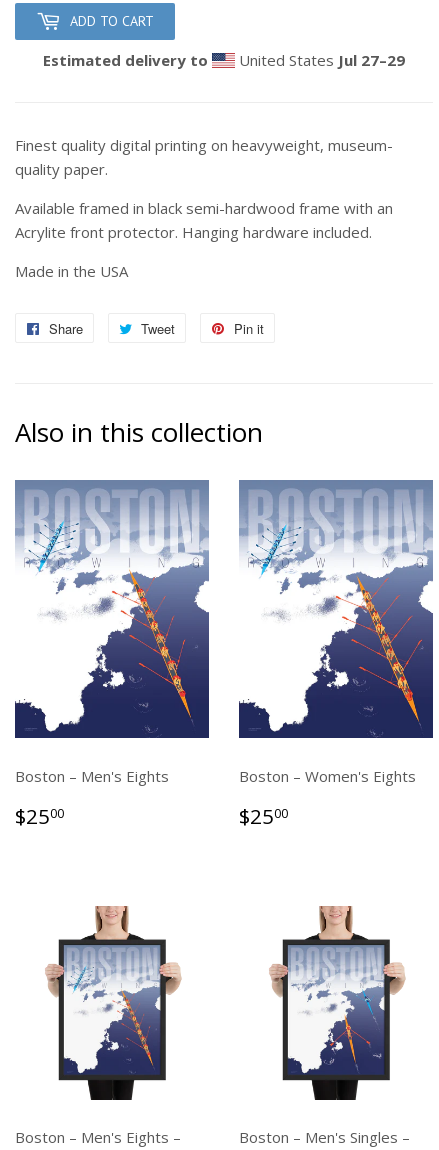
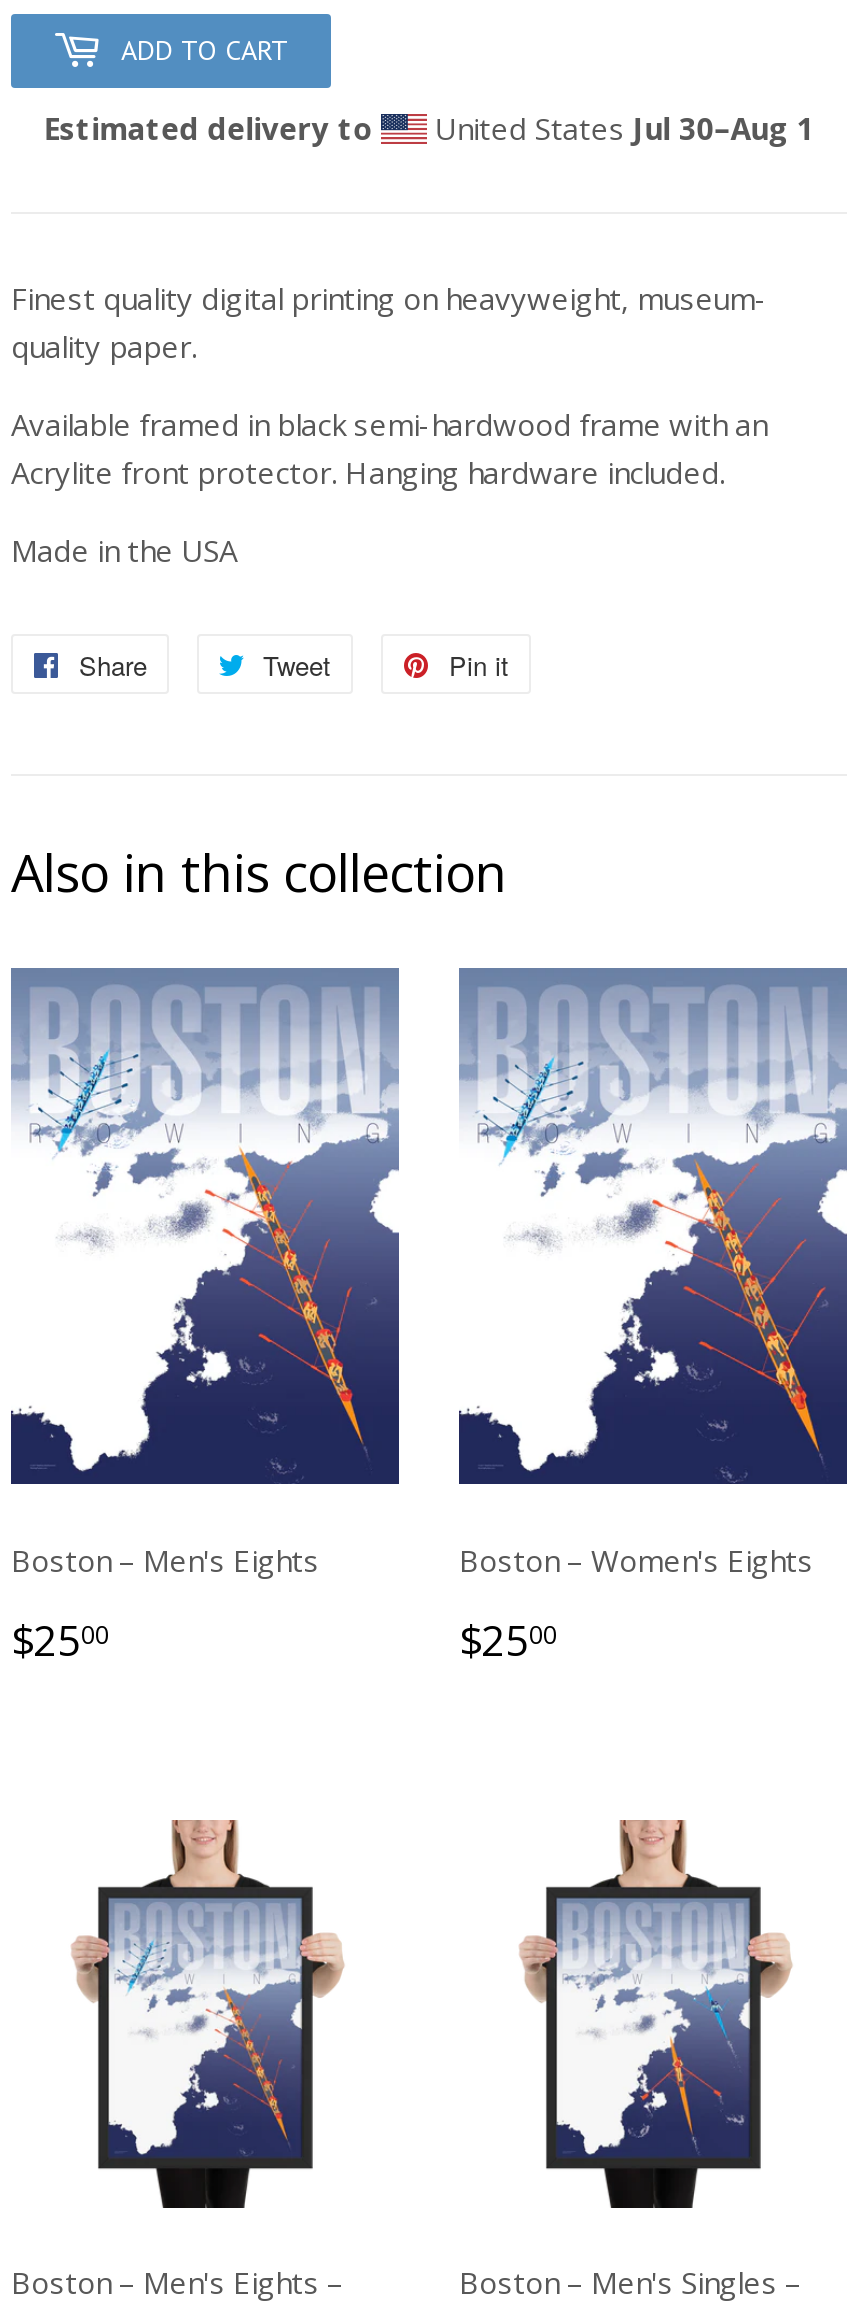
[235,50,405,70] United States Jul 27–29 -> [427,108,815,148] United States Jul 30–Aug 1

